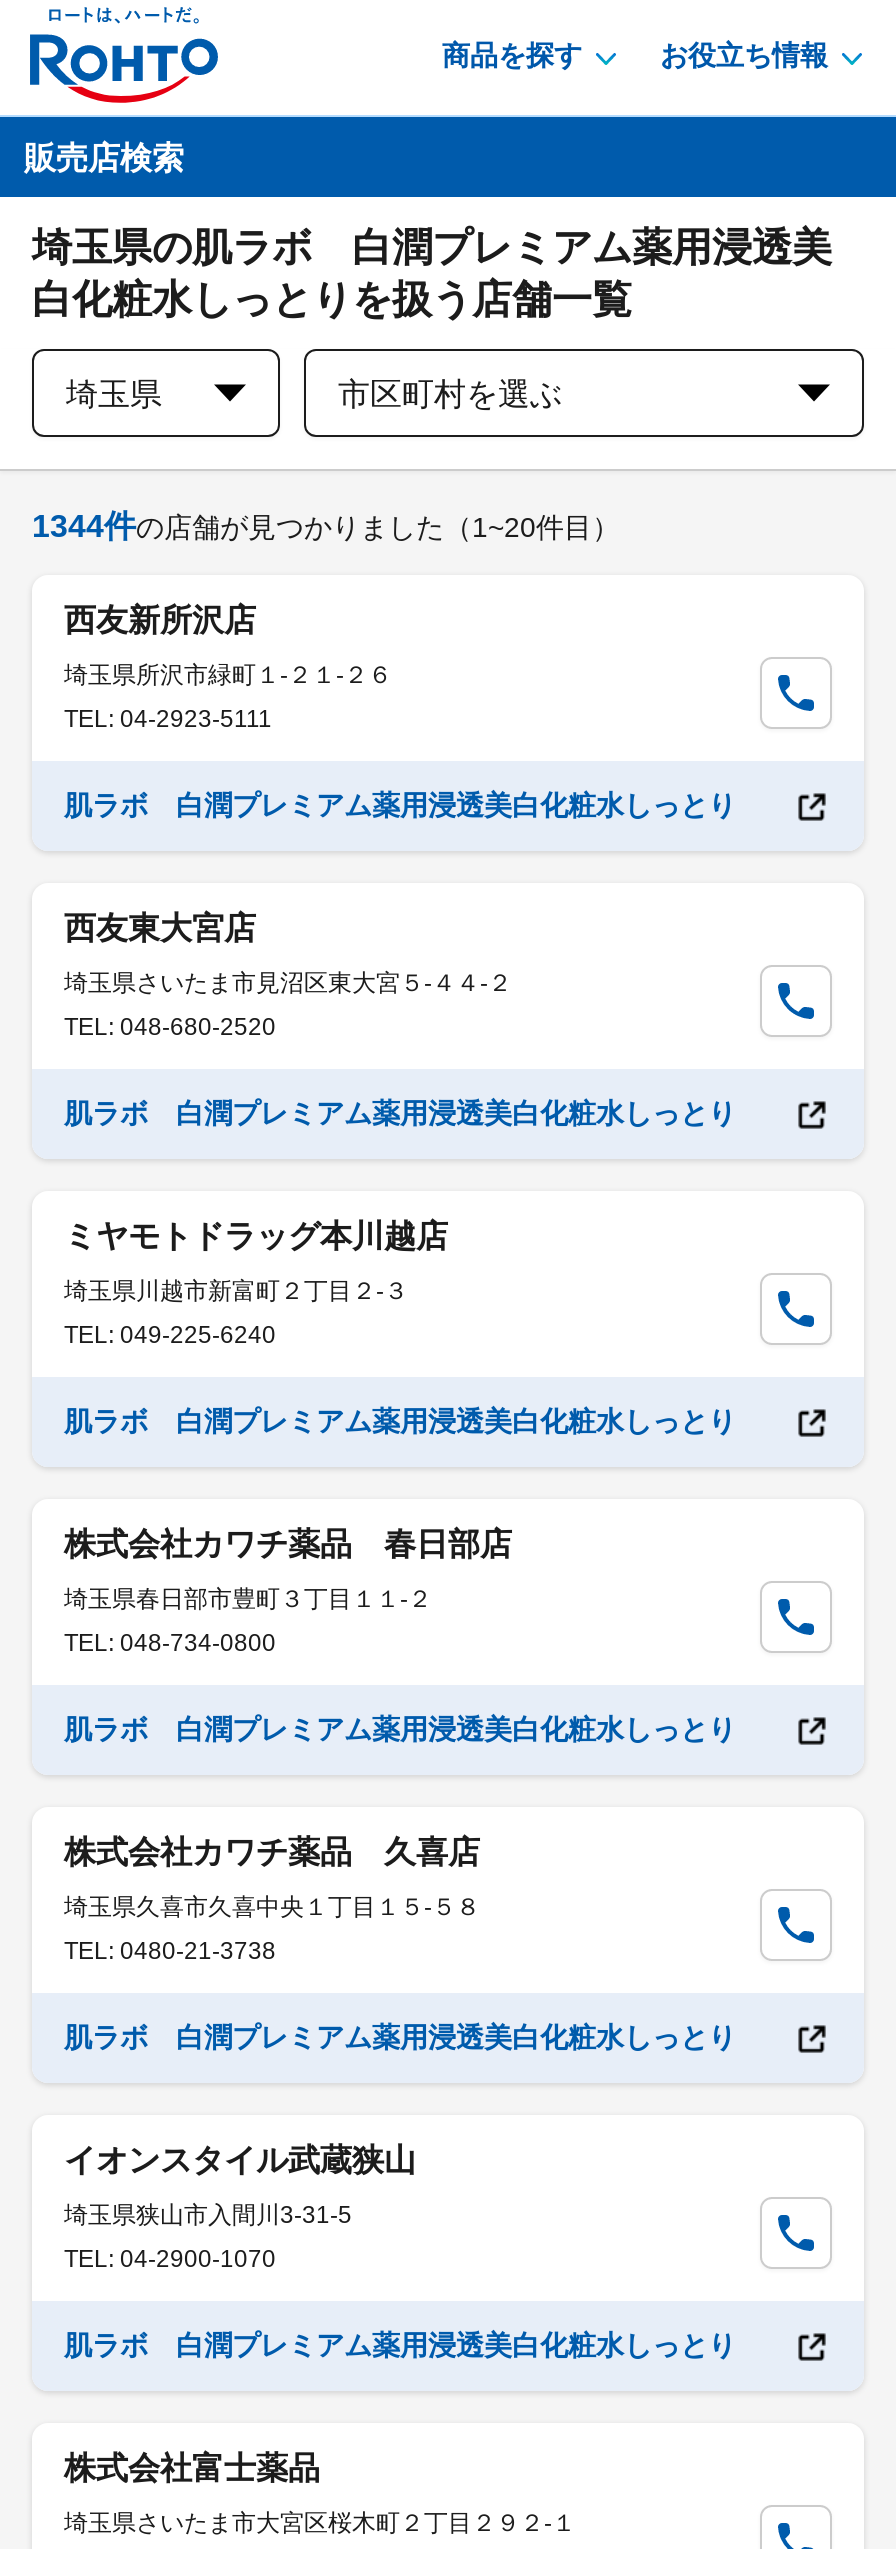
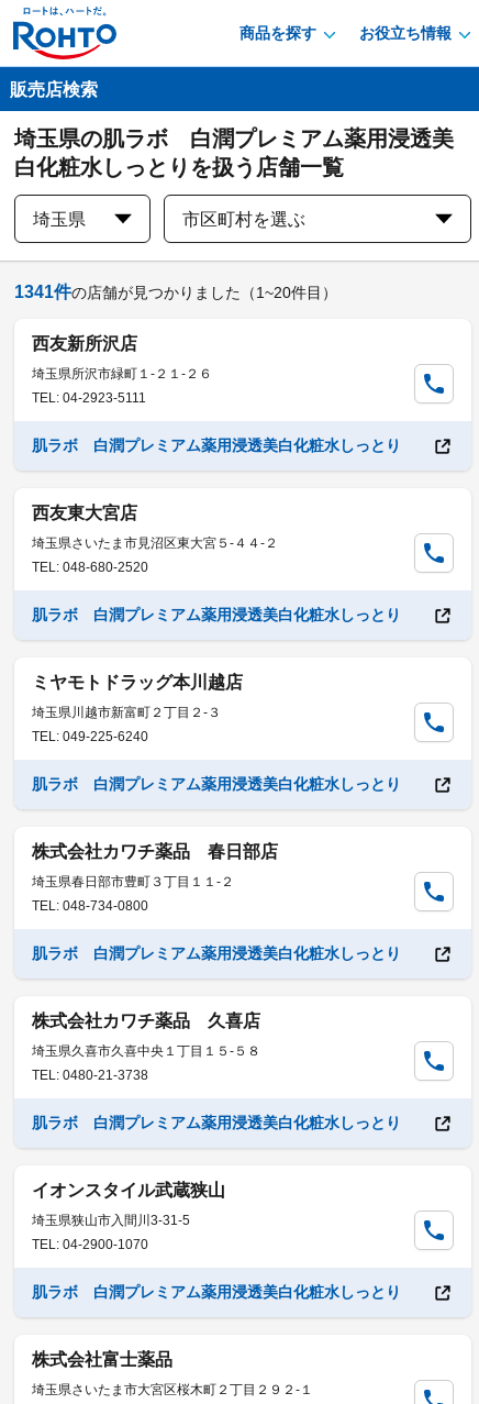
[32,509,620,543] 1344件の店舗が見つかりました（1~20件目） -> [14,283,337,301] 1341件の店舗が見つかりました（1~20件目）

